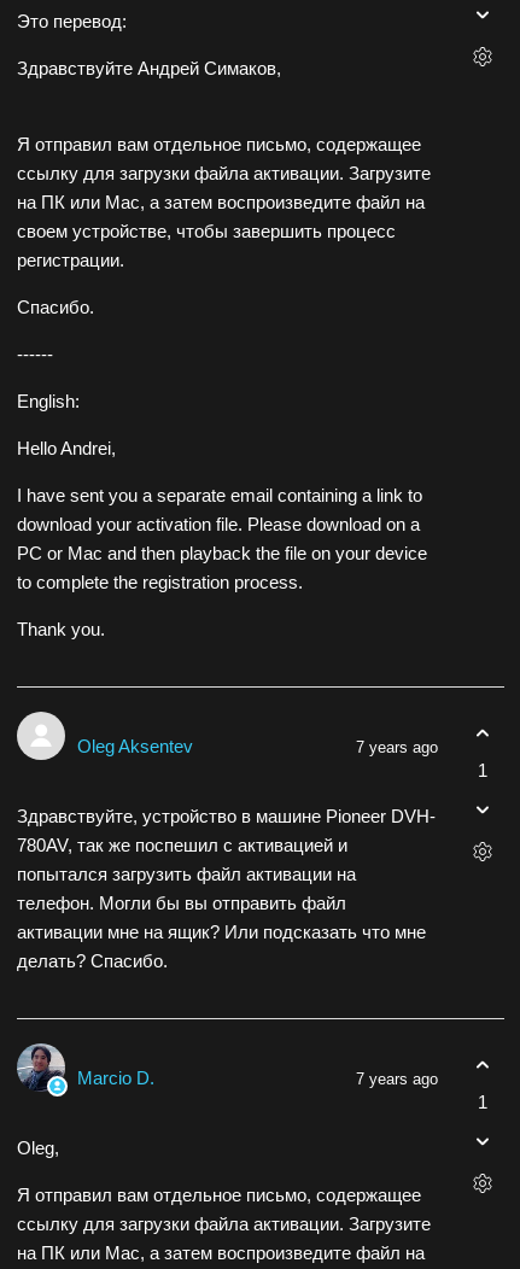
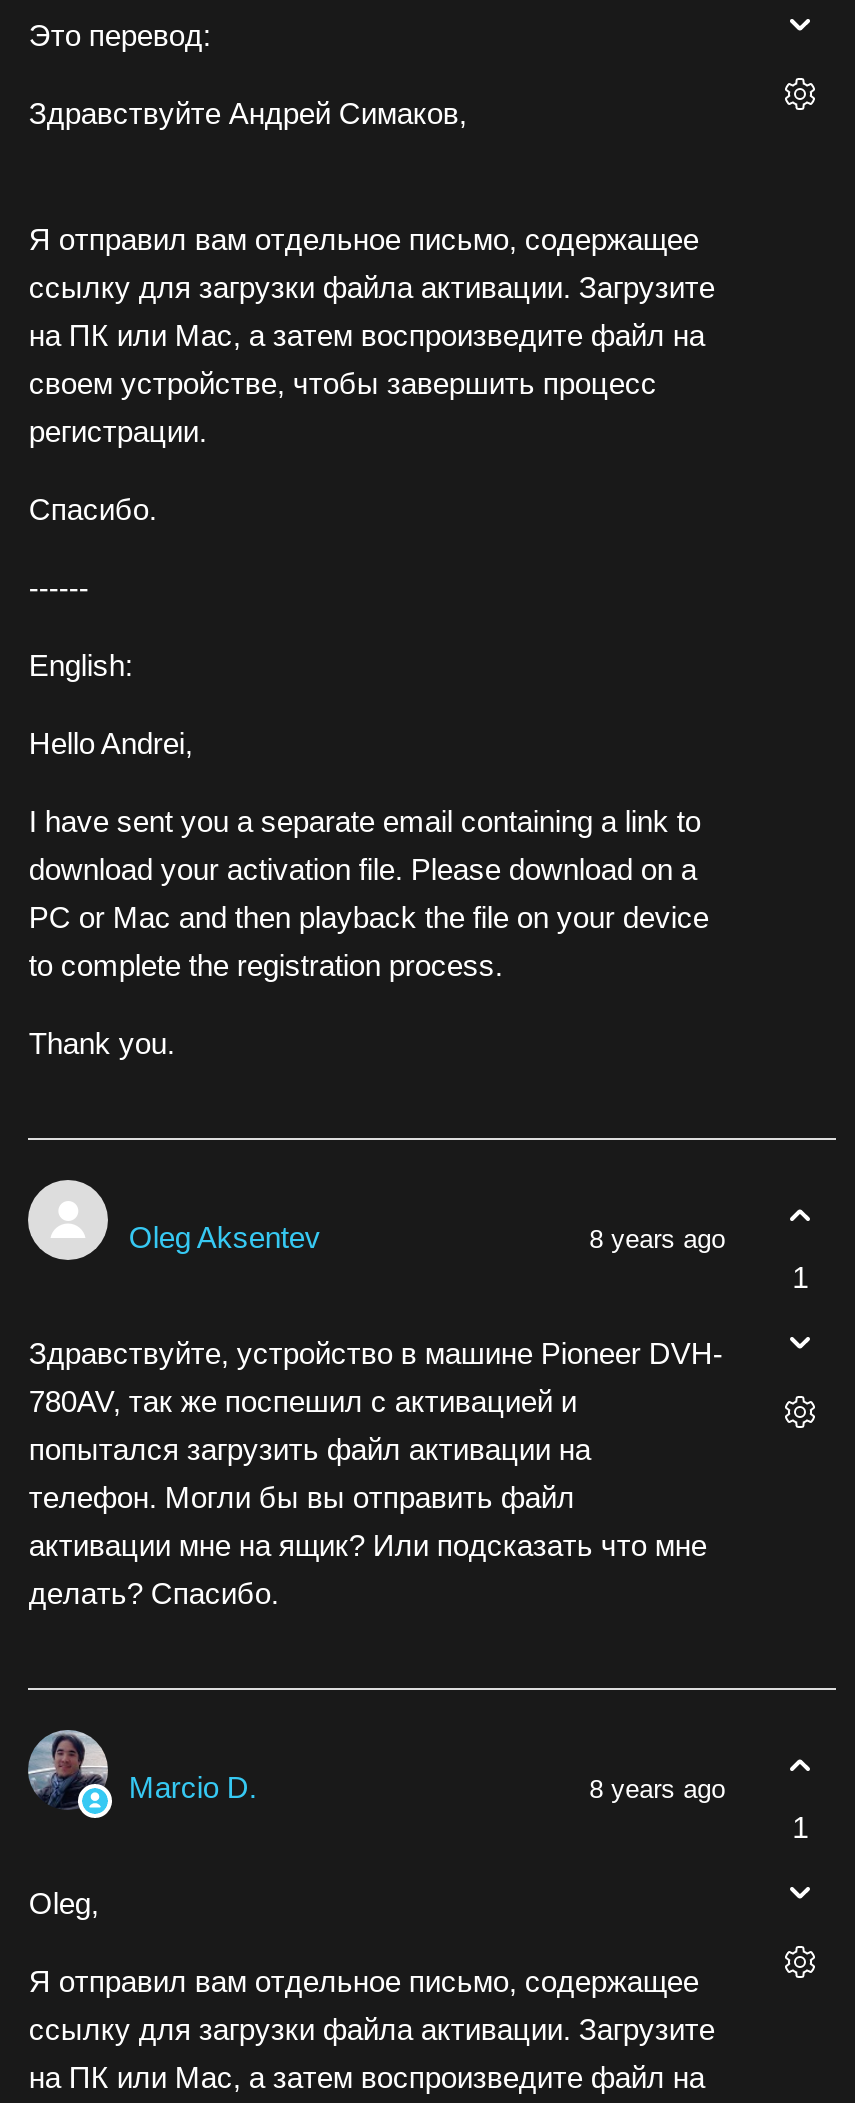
[355,738,437,756] 7 years ago -> [589,1224,725,1254] 8 years ago
[355,1070,437,1088] 7 years ago -> [589,1774,725,1804] 8 years ago

